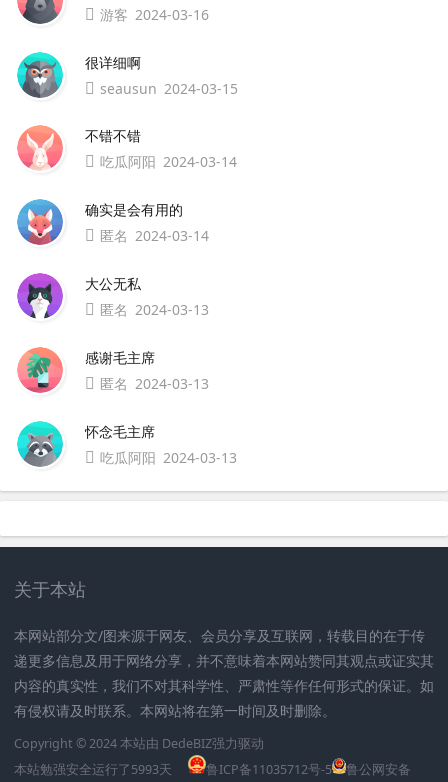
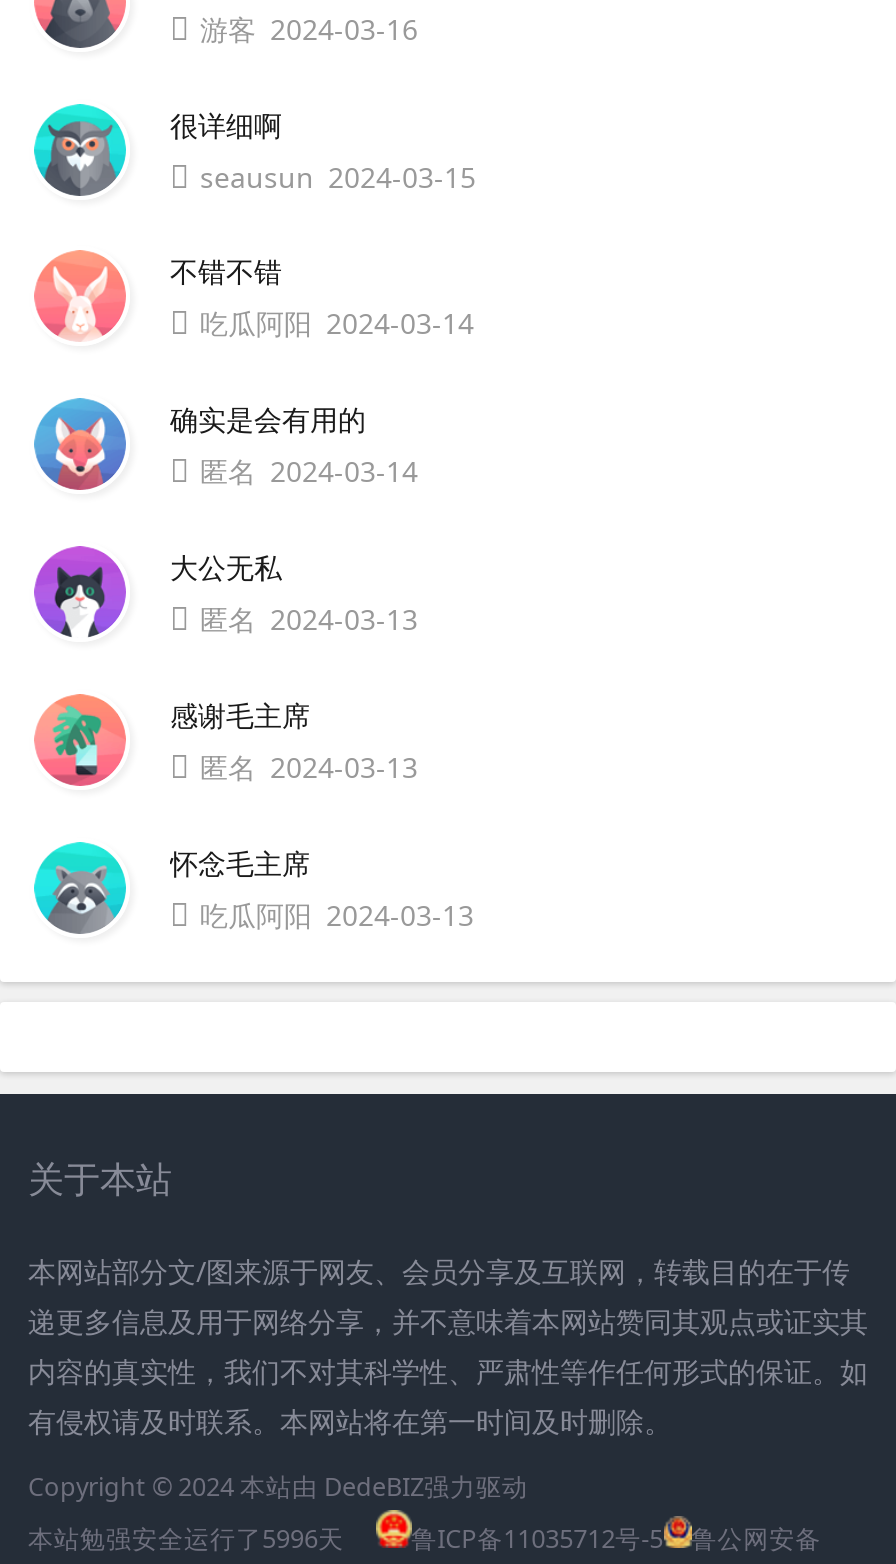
[14,761,175,778] 本站勉强安全运行了5993天 -> [28,1522,350,1556] 本站勉强安全运行了5996天

